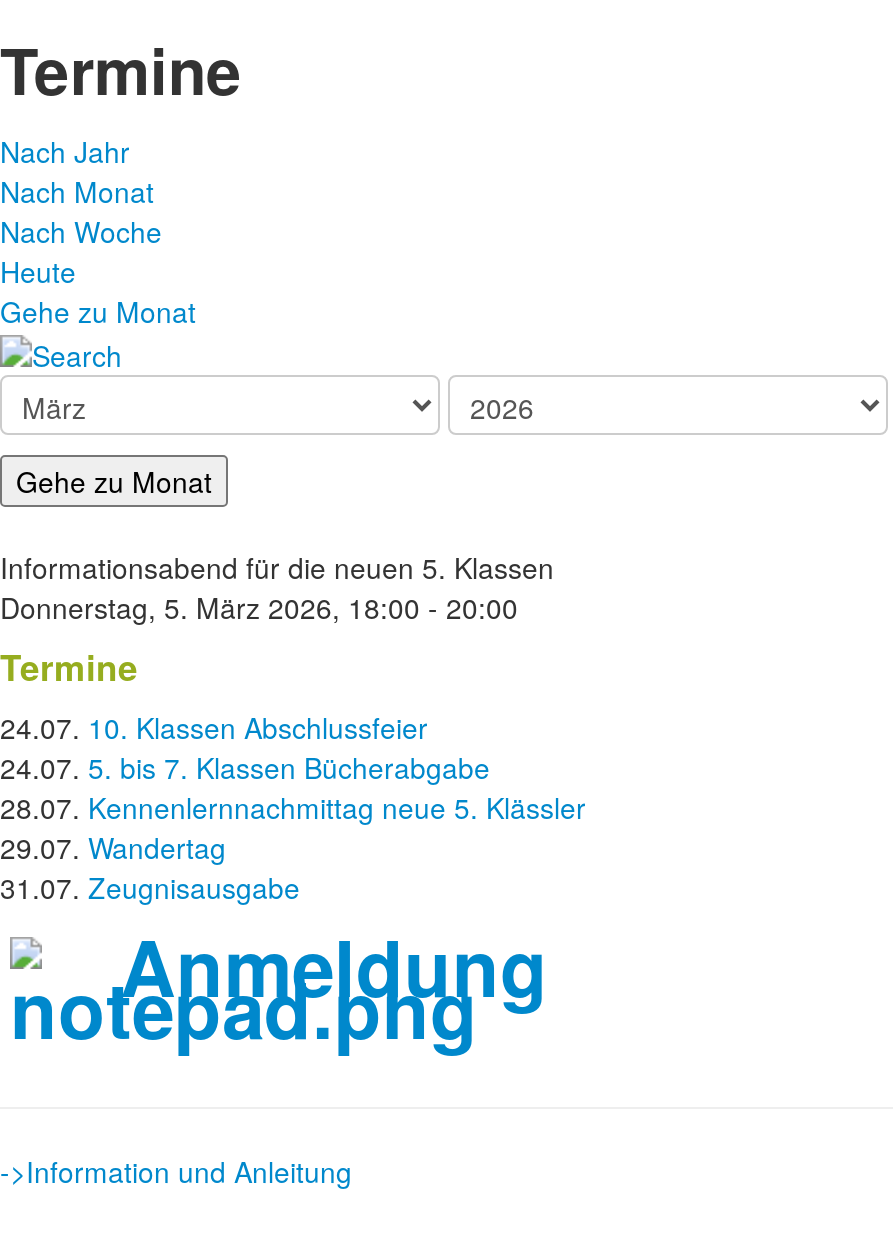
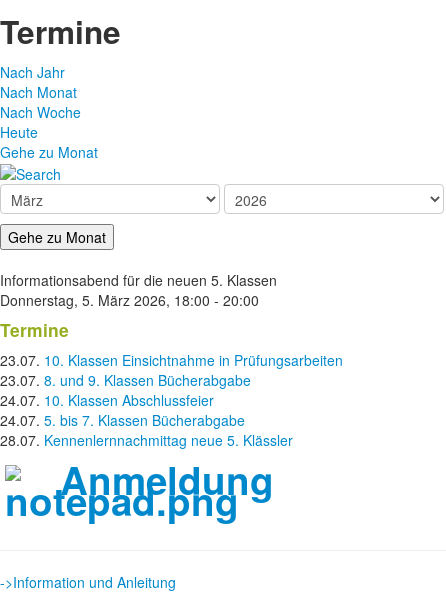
none -> [0,350,343,390] 23.07. 10. Klassen Einsichtnahme in Prüfungsarbeiten | 23.07. 8. und 9. Klassen Bücherabgabe
moved [0,708,586,828] -> [0,390,293,450]: 24.07. 10. Klassen Abschlussfeier | 24.07. 5. bis 7. Klassen Bücherabgabe | 28.07. Kennenlernnachmittag neue 5. Klässler
[0,828,300,908] 29.07. Wandertag | 31.07. Zeugnisausgabe -> none

